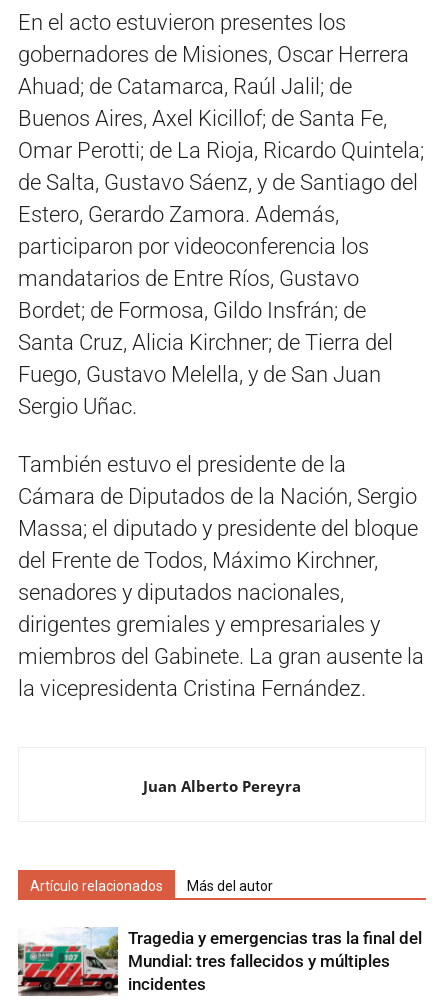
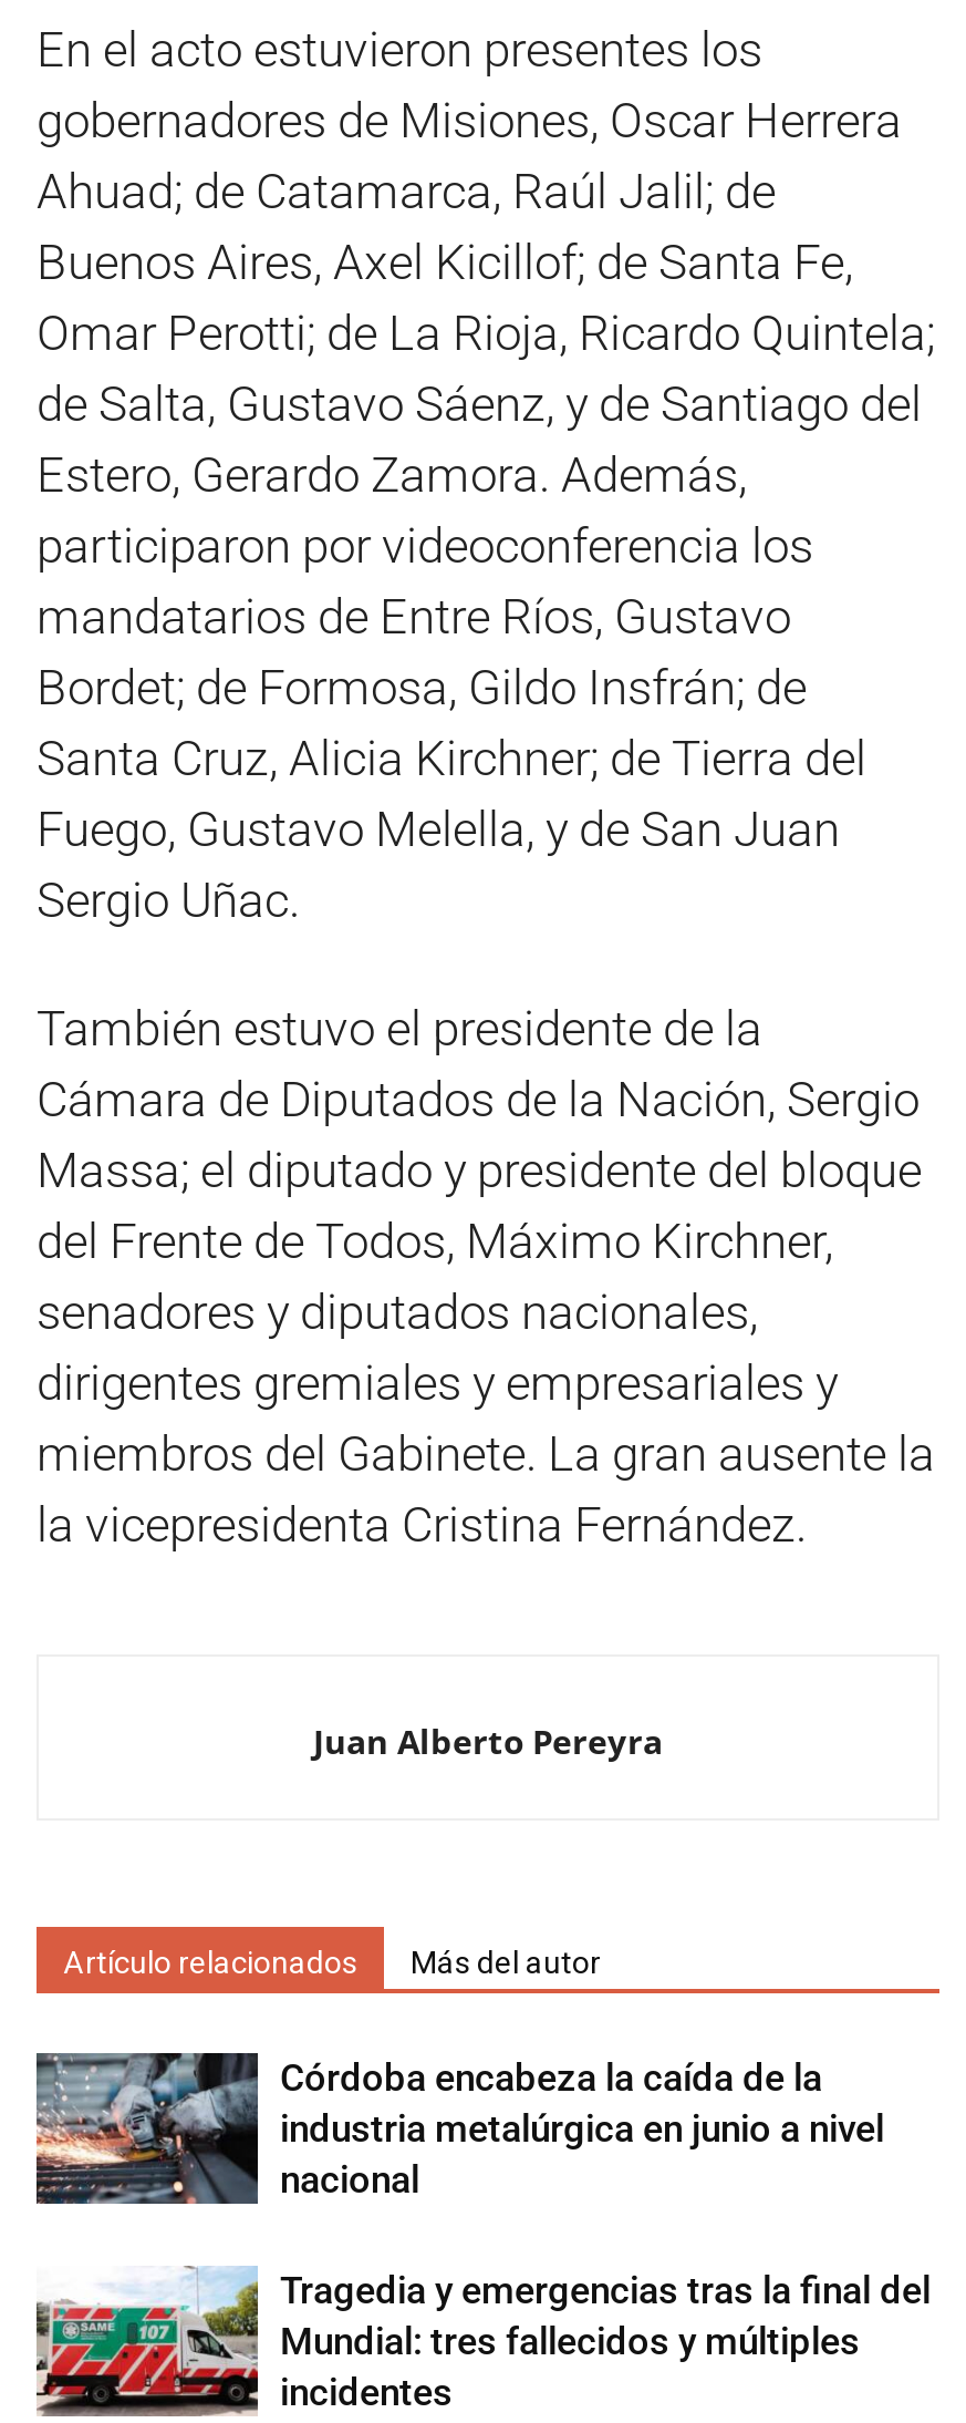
none -> [34,2050,884,2205] [image] | Córdoba encabeza la caída de la | industria metalúrgica en junio a nivel | nacional

